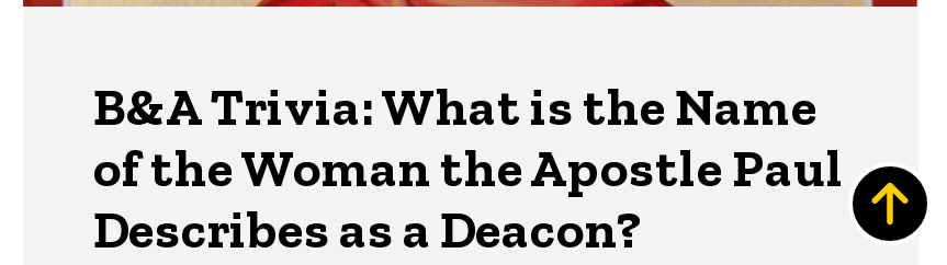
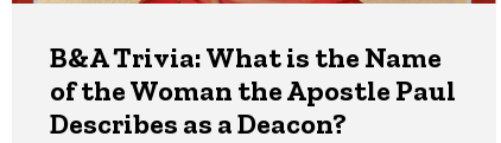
[850,164,929,243] [image] -> none

